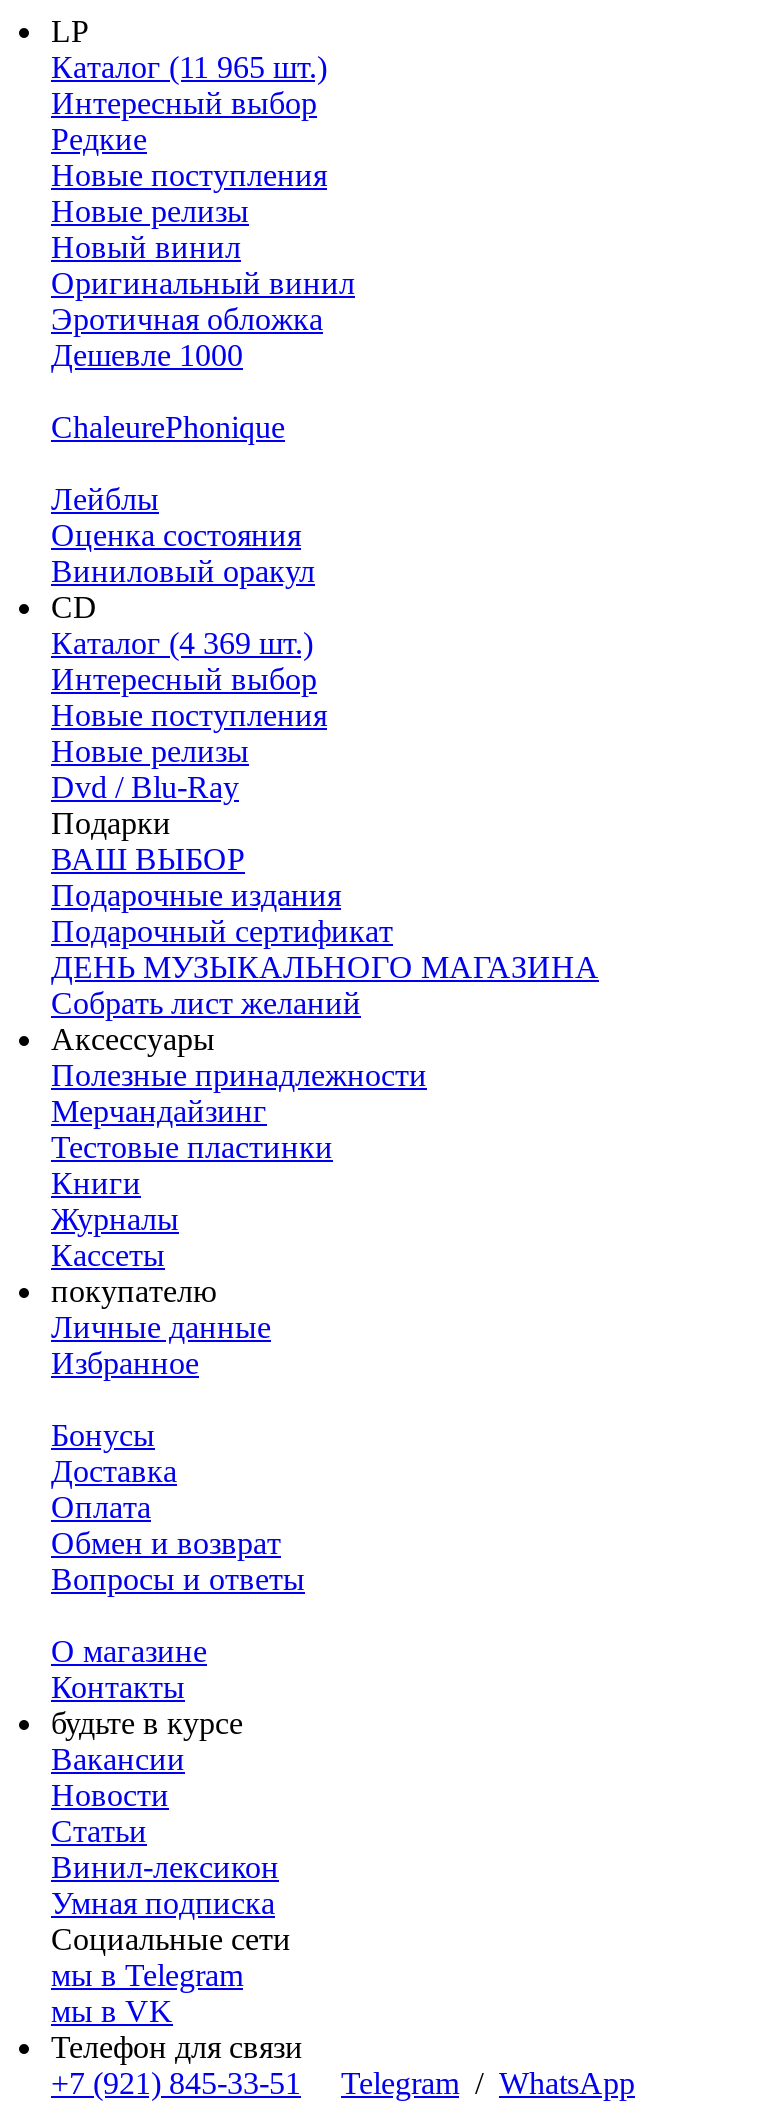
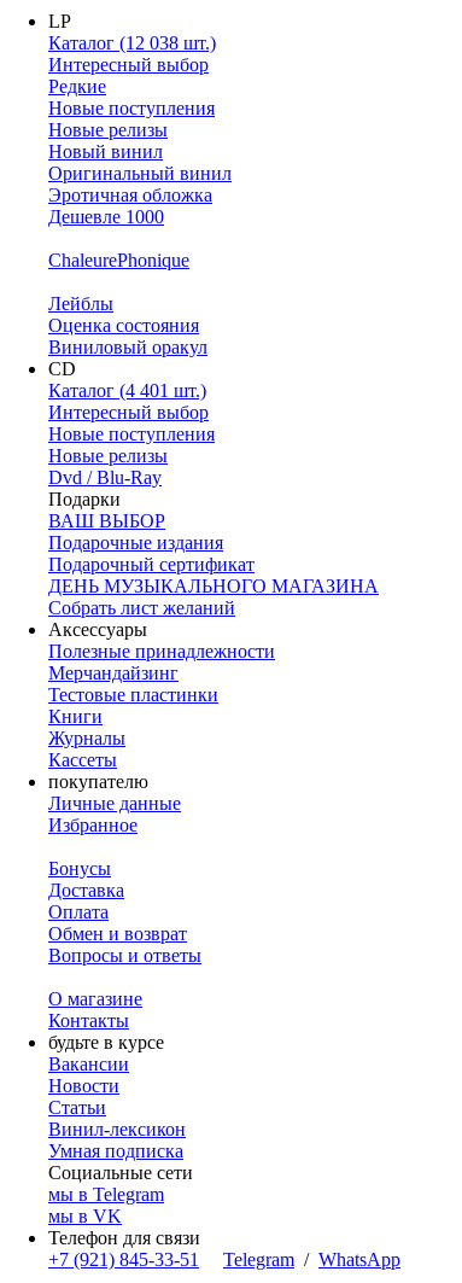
[51,51,327,85] Каталог (11 965 шт.) -> [48,33,216,54] Каталог (12 038 шт.)
[51,627,313,661] Каталог (4 369 шт.) -> [48,381,206,401] Каталог (4 401 шт.)

